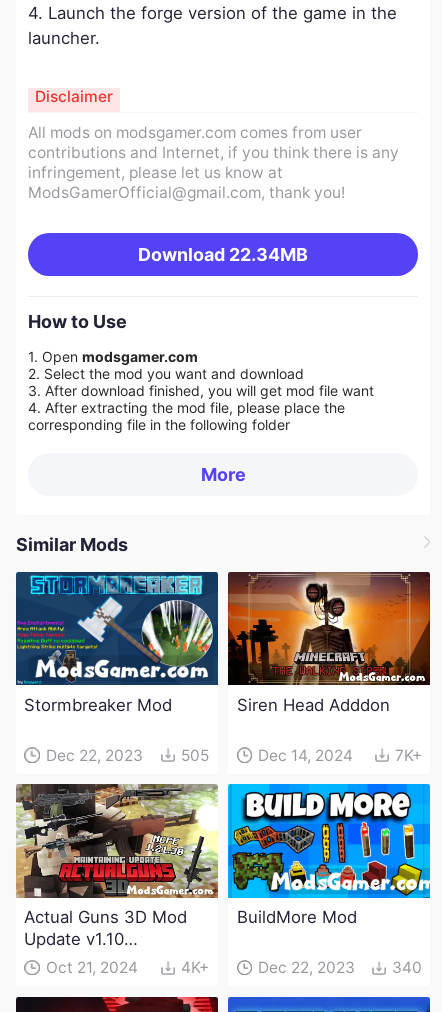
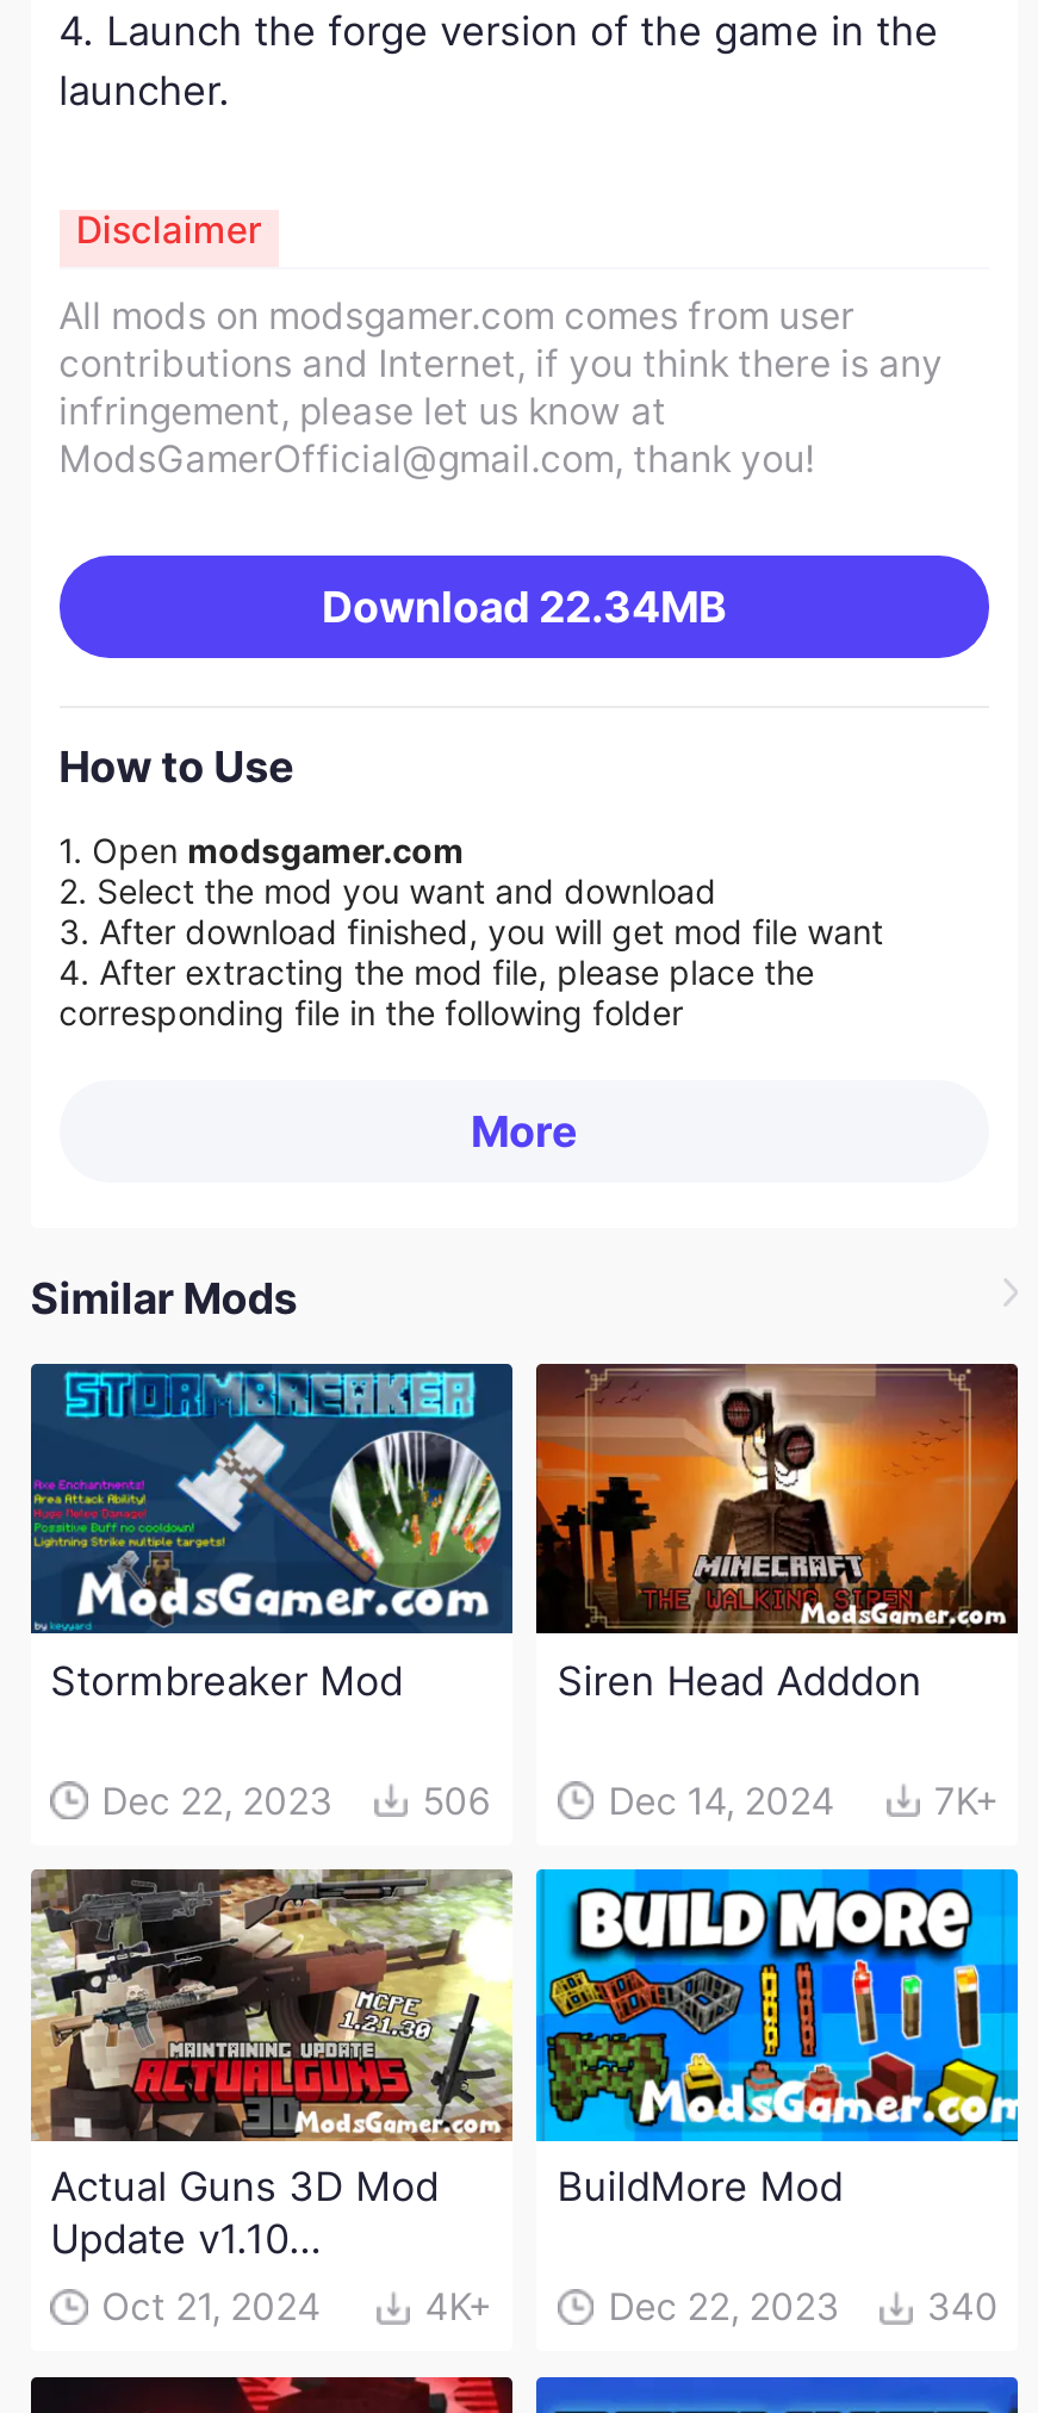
[181,746,209,765] 505 -> [422,1778,491,1823] 506

